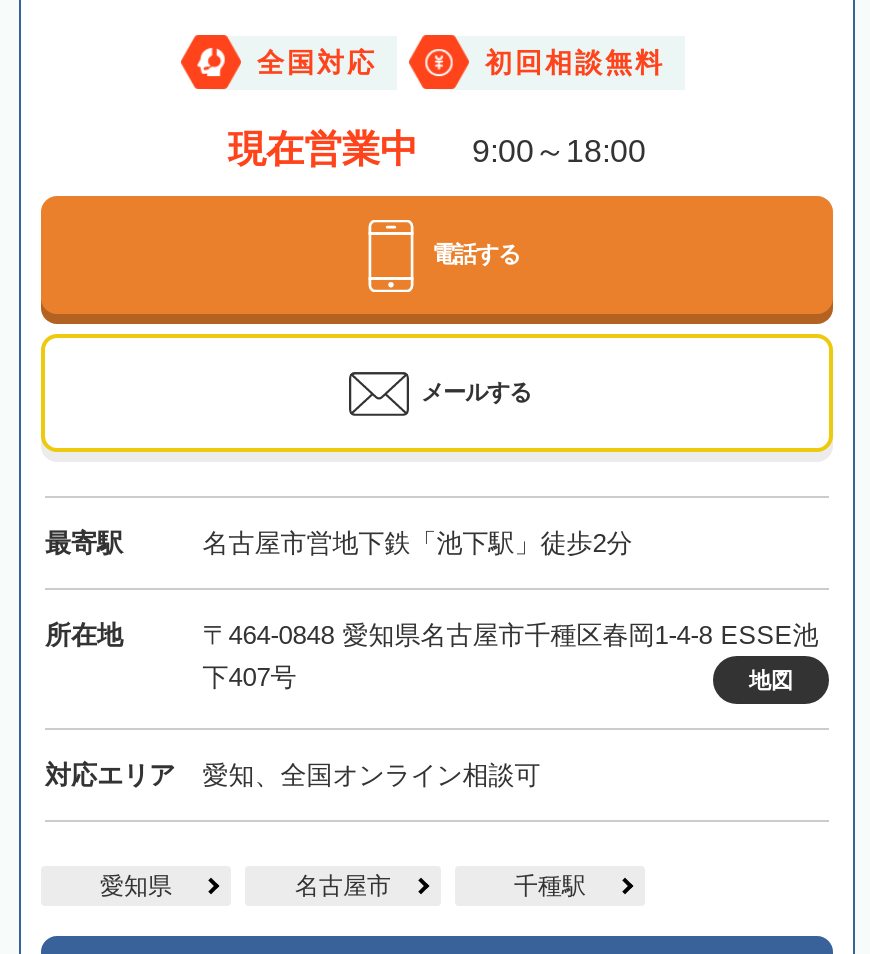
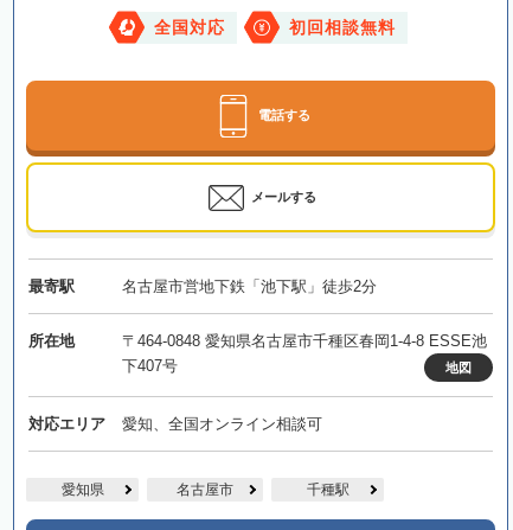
[228,127,646,169] 現在営業中 | 9:00～18:00 -> none

